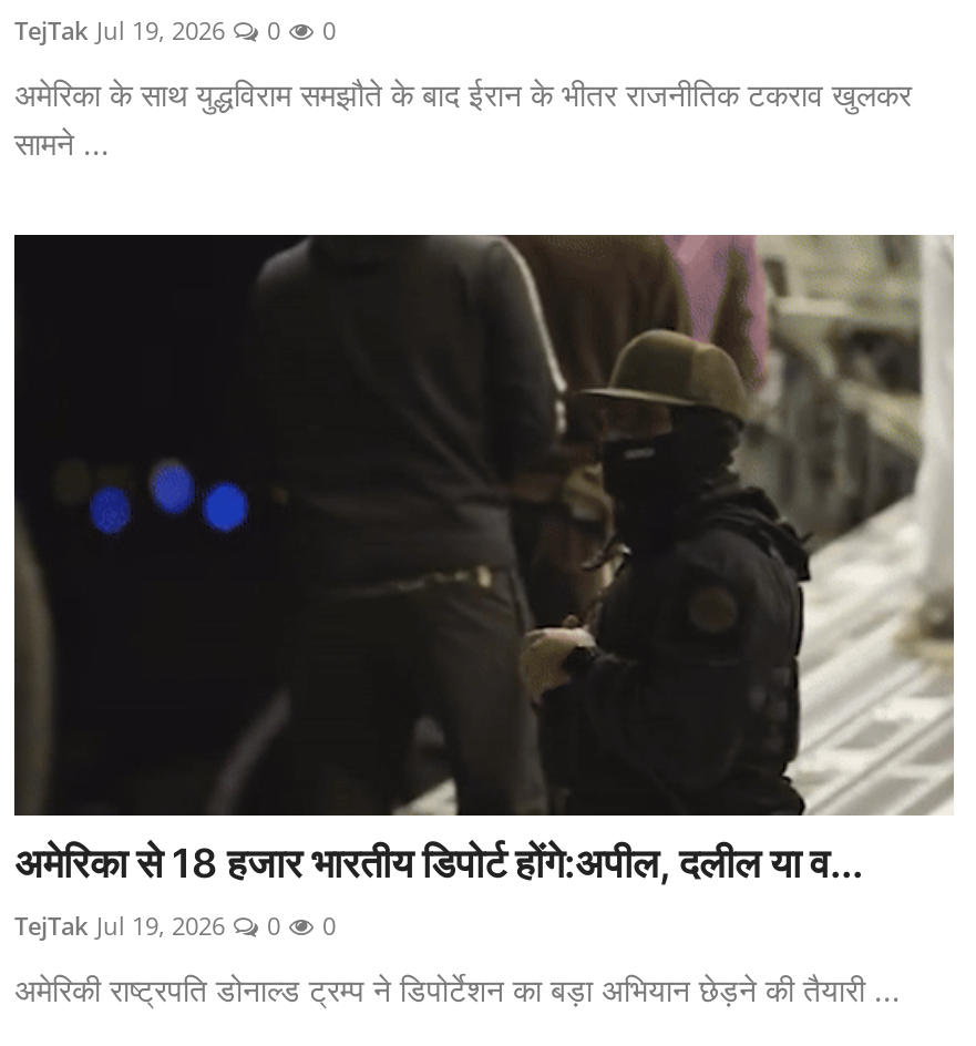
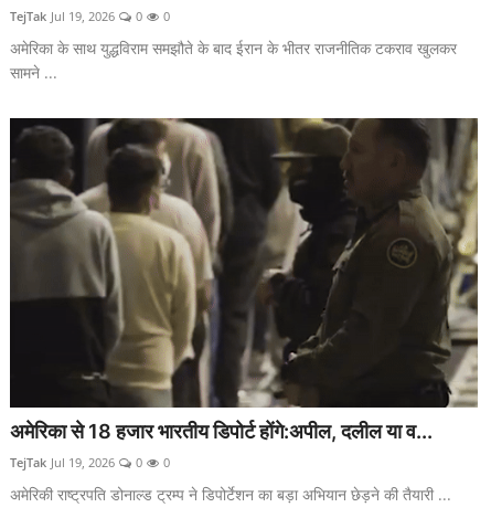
[17,233,954,818] [image] -> [10,117,478,409] [image]

